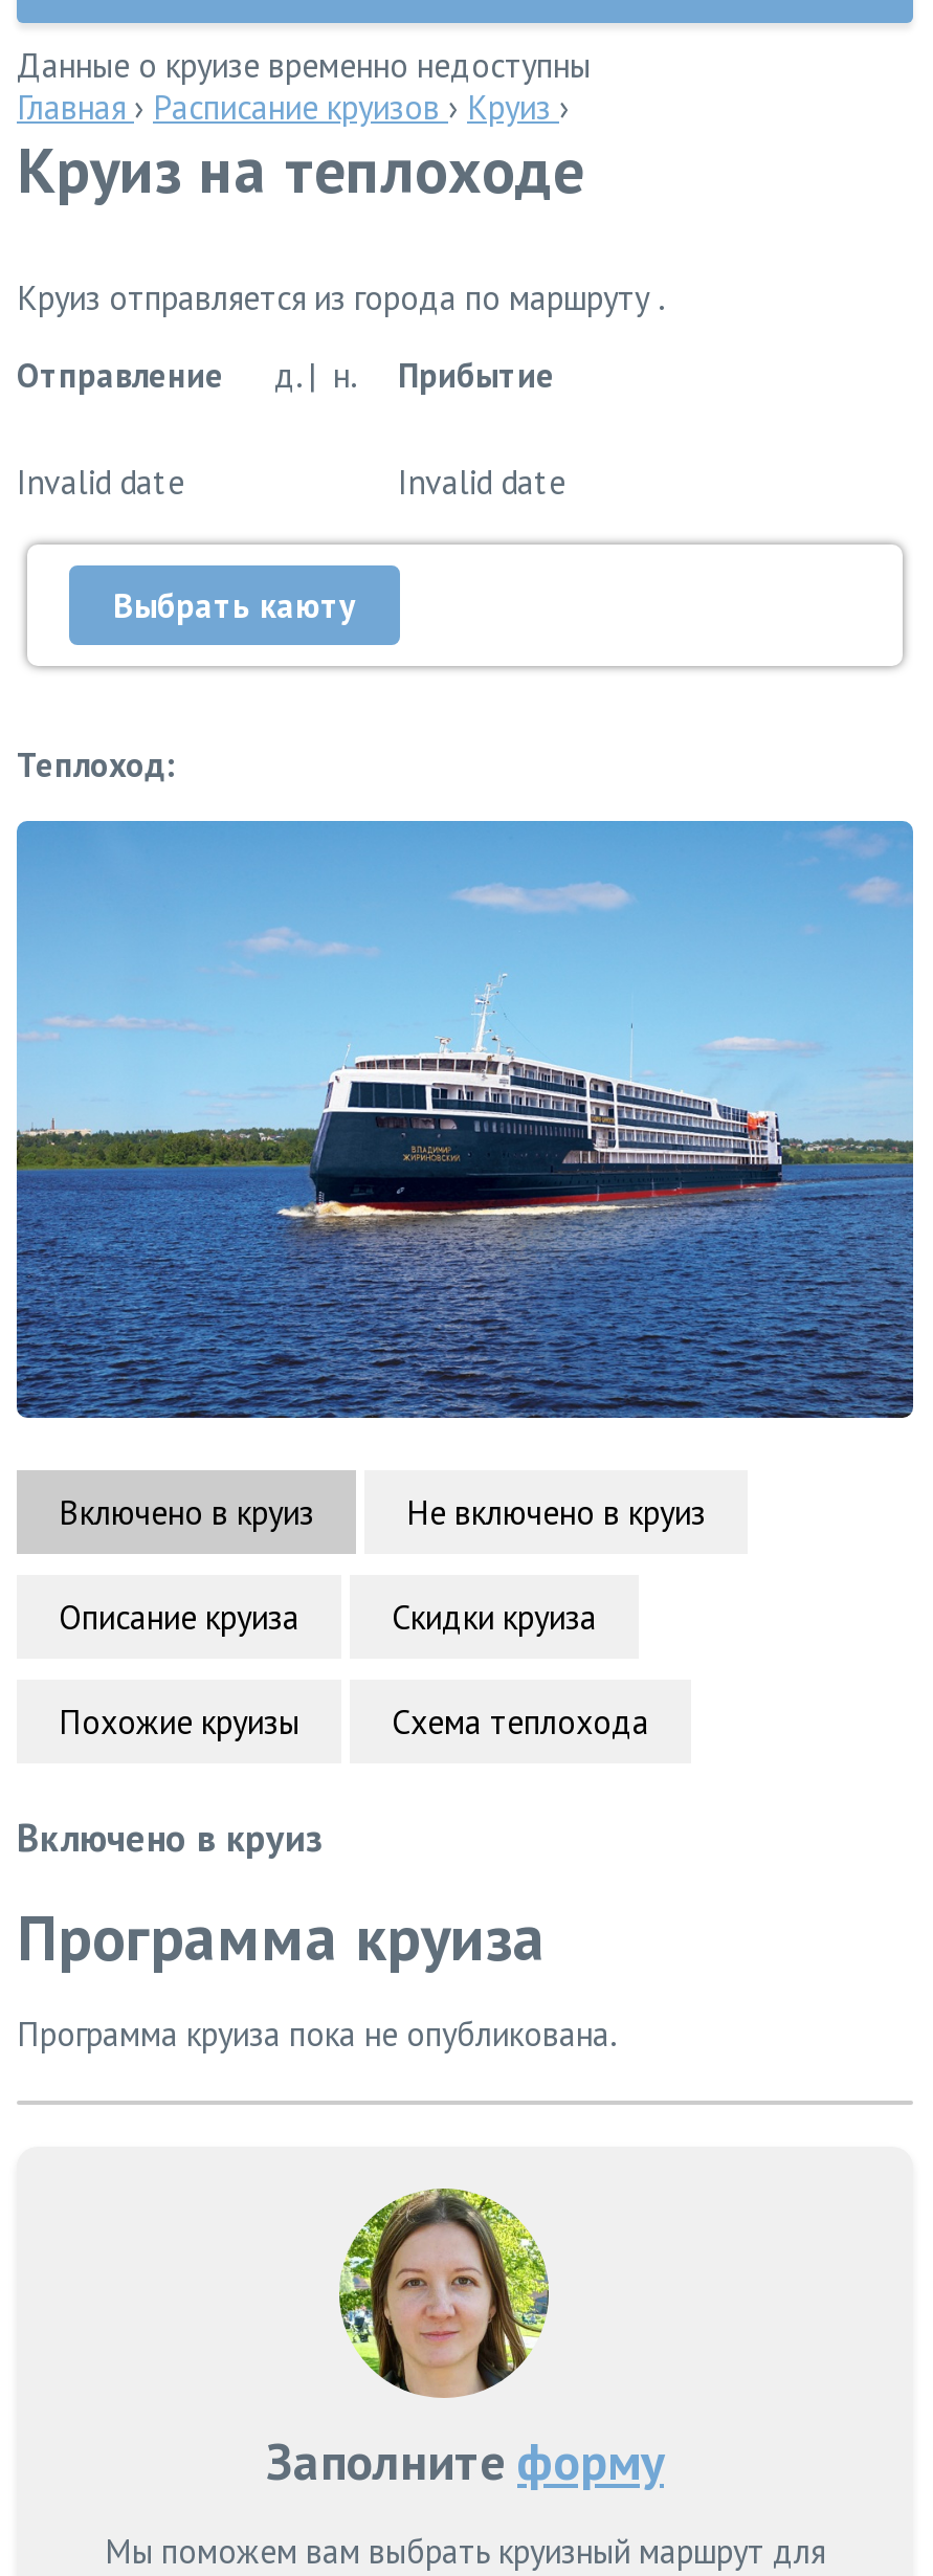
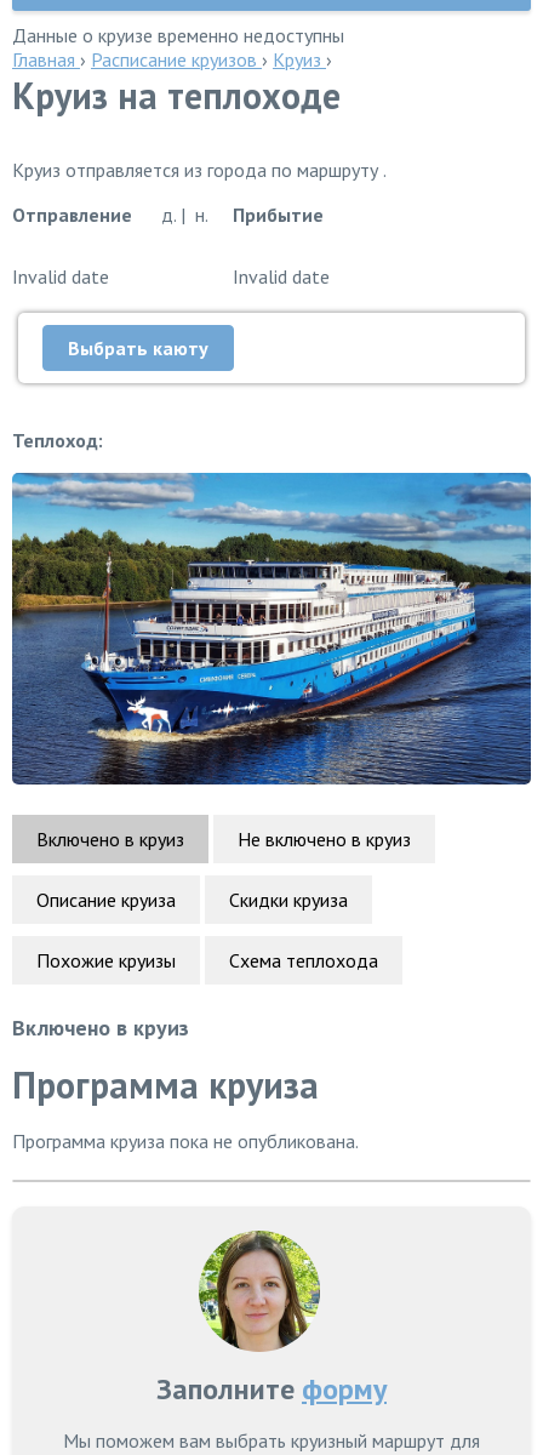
[15,821,913,1420] [image] -> [11,473,532,786] [image]

